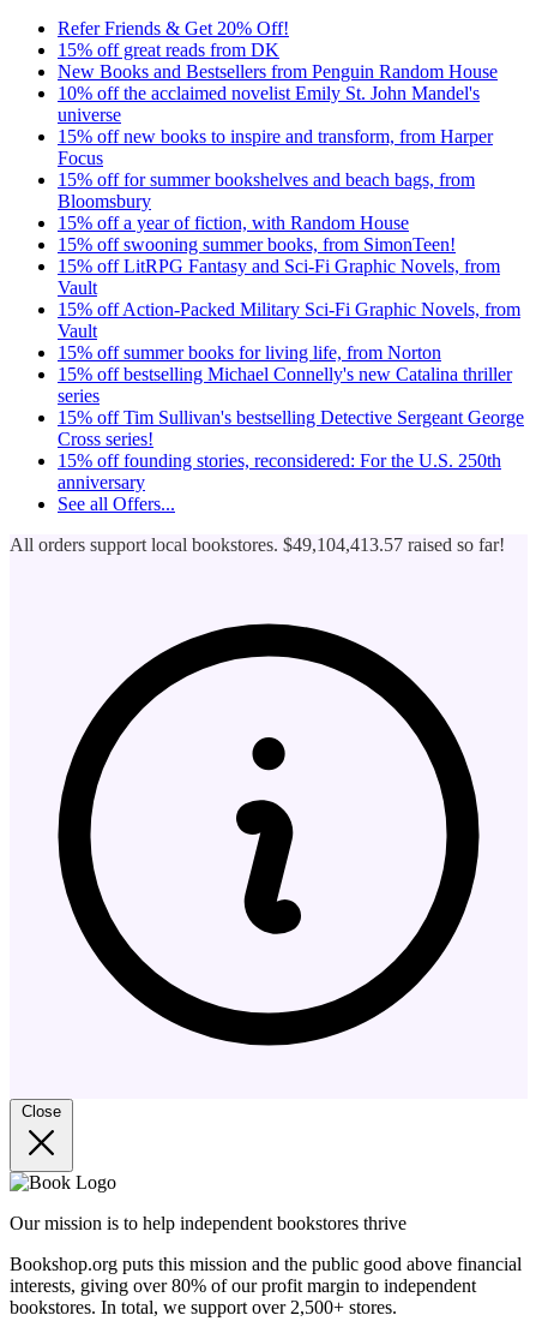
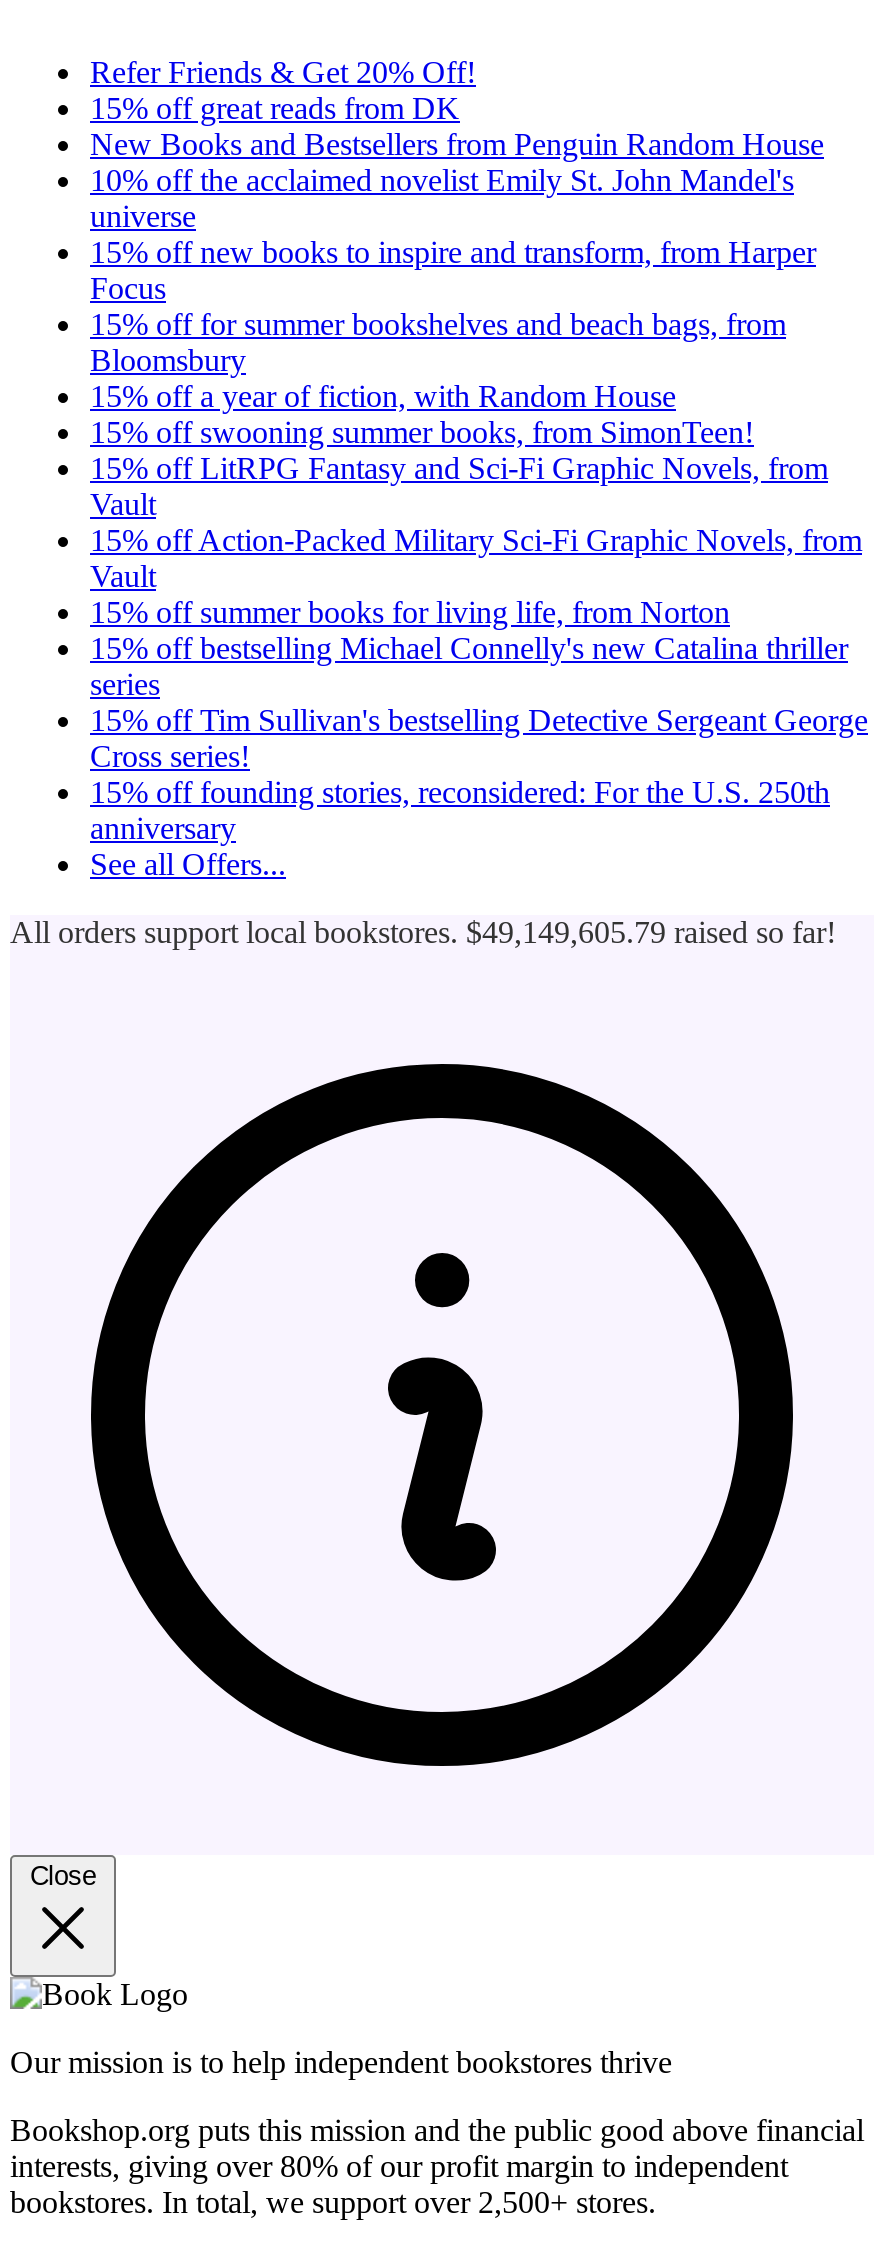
[10,534,505,555] All orders support local bookstores. $49,104,413.57 raised so far! -> [10,915,836,949] All orders support local bookstores. $49,149,605.79 raised so far!

